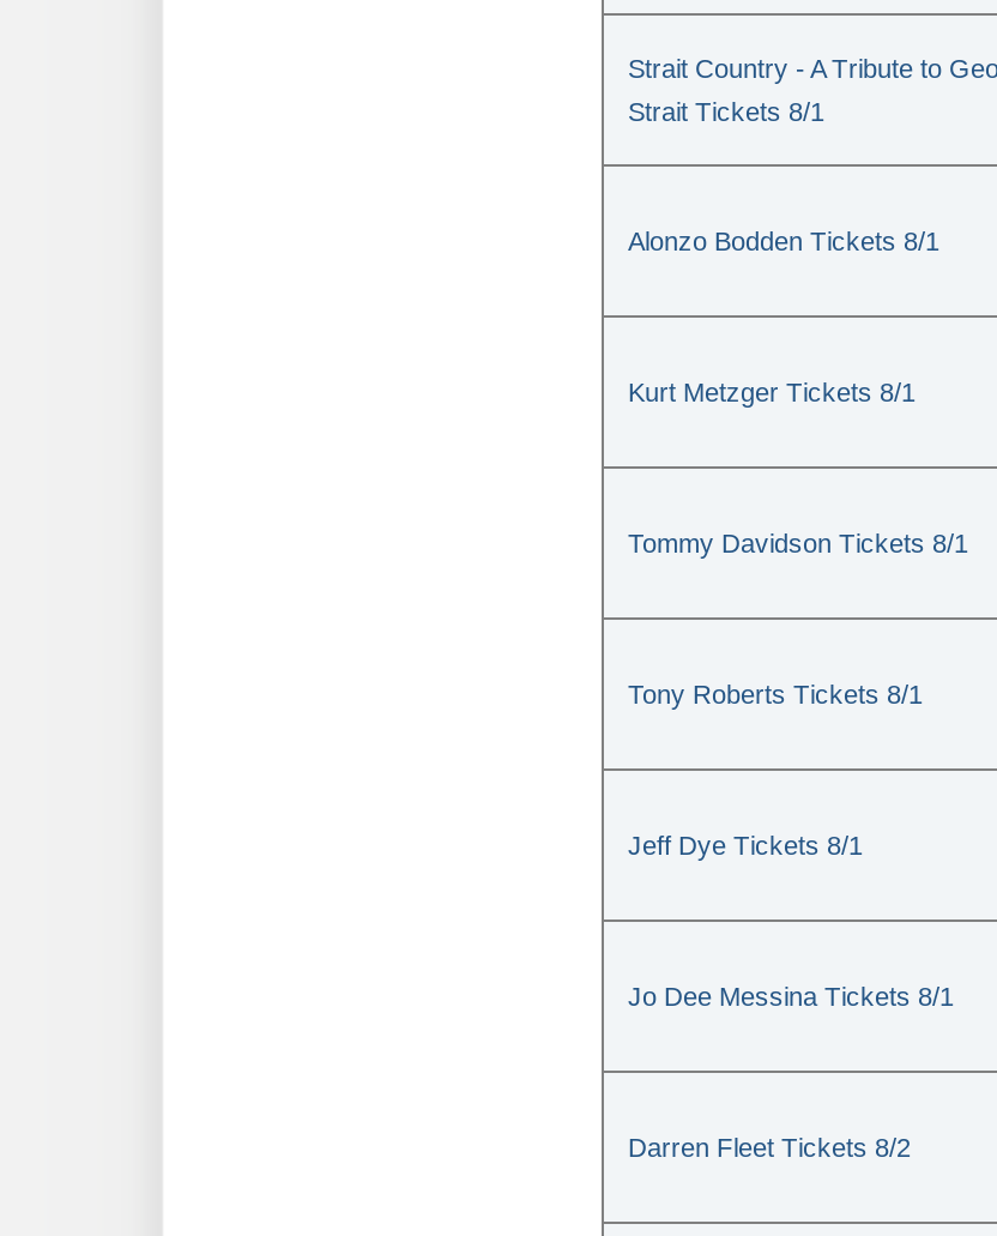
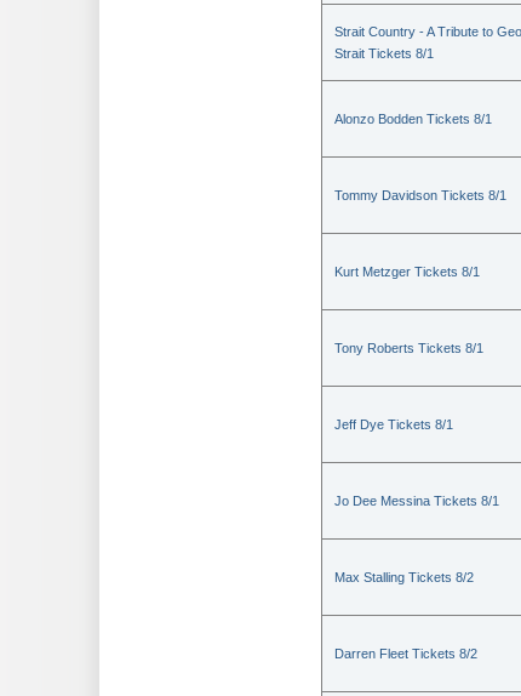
moved [628,378,916,407] -> [334,265,480,279]: Kurt Metzger Tickets 8/1
moved [628,529,968,558] -> [334,188,506,203]: Tommy Davidson Tickets 8/1
none -> [334,570,474,585] Max Stalling Tickets 8/2

